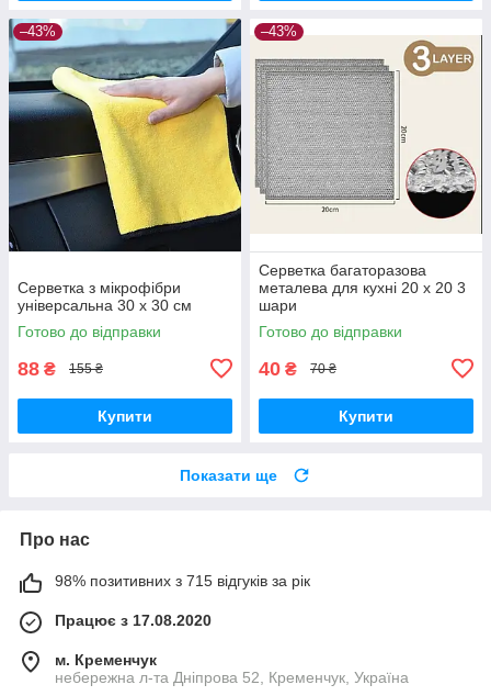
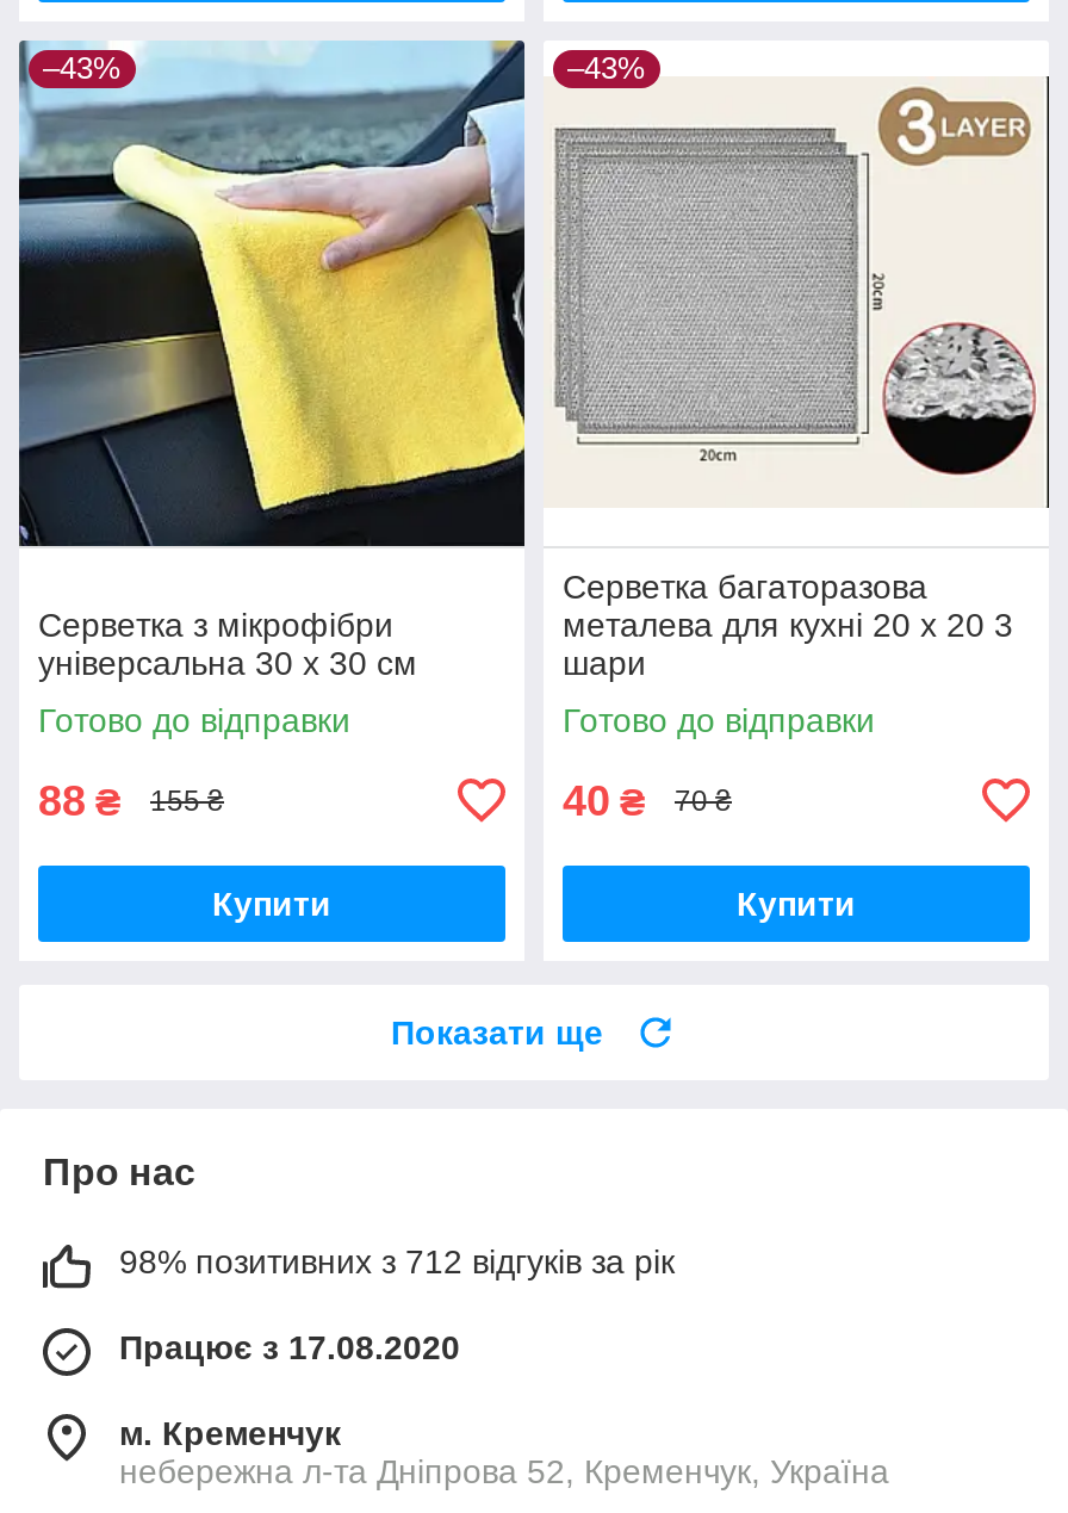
[55,572,310,589] 98% позитивних з 715 відгуків за рік -> [119,1242,675,1280] 98% позитивних з 712 відгуків за рік

